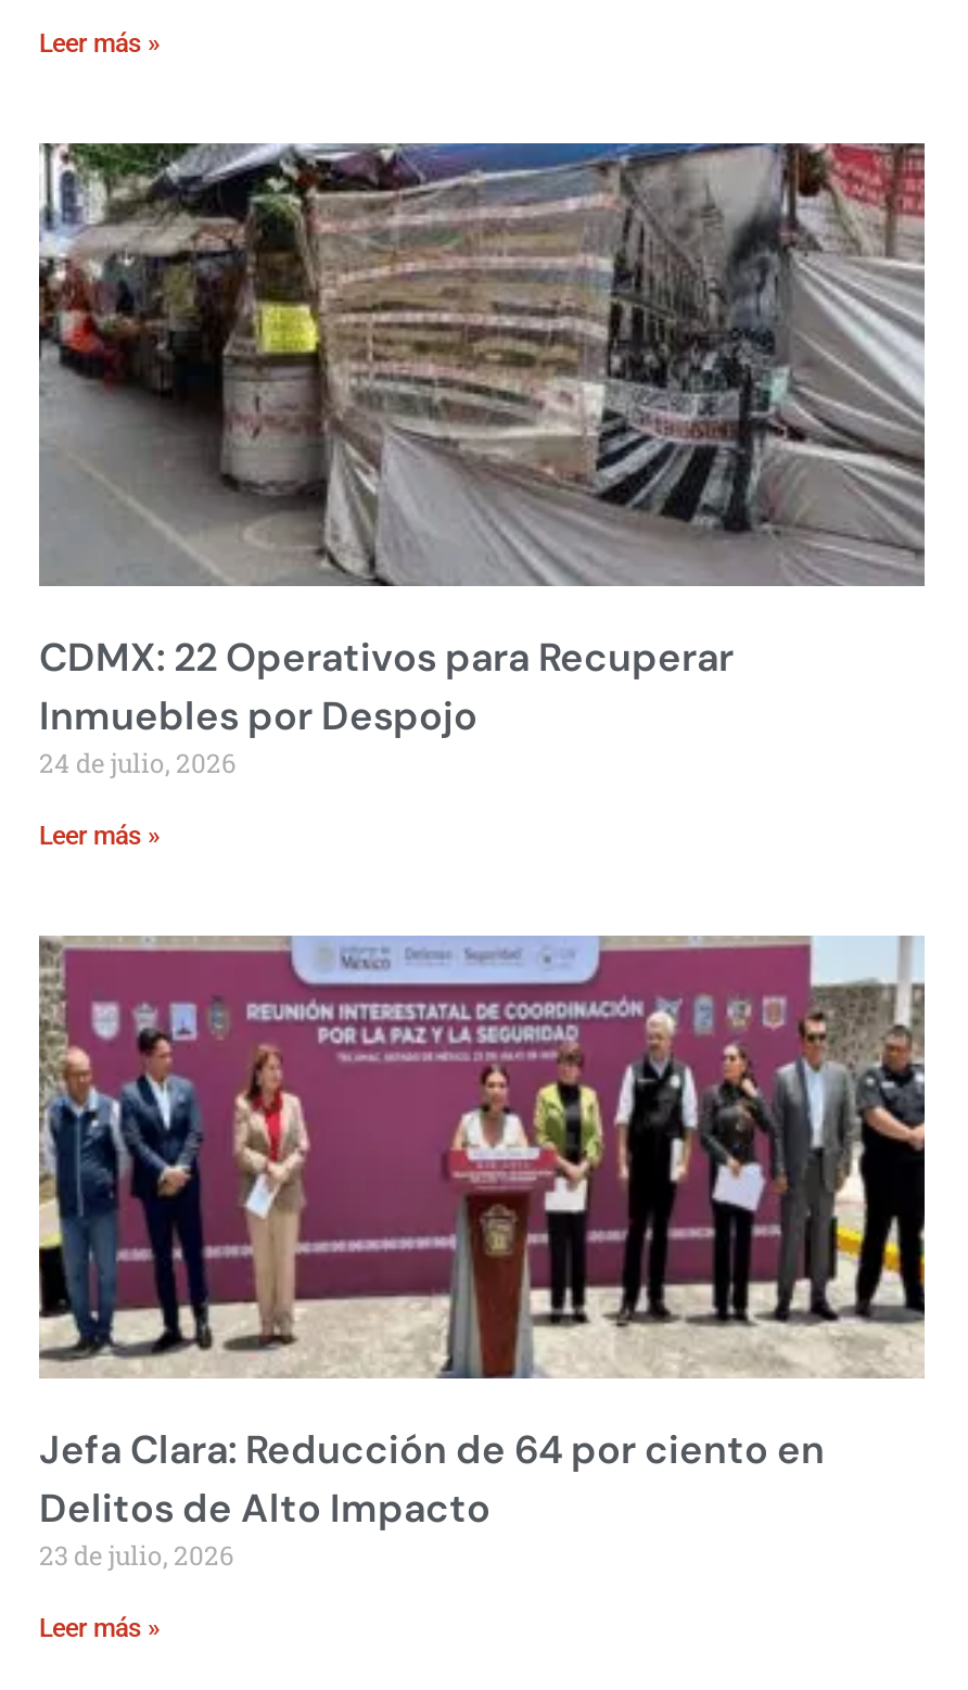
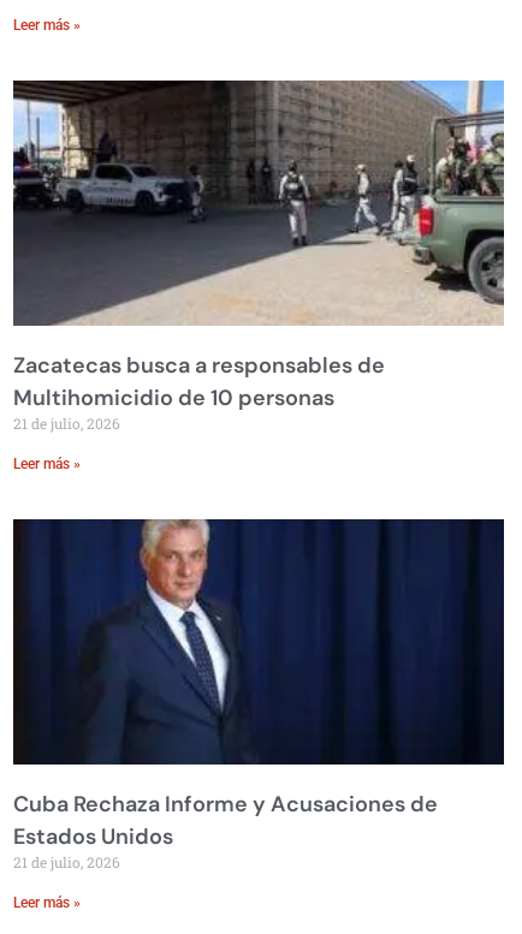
[39,141,927,780] [image] | CDMX: 22 Operativos para Recuperar | Inmuebles por Despojo | 24 de julio, 2026 -> [12,79,505,433] [image] | Zacatecas busca a responsables de | Multihomicidio de 10 personas | 21 de julio, 2026
[37,936,927,1572] [image] | Jefa Clara: Reducción de 64 por ciento en | Delitos de Alto Impacto | 23 de julio, 2026 -> [12,518,505,872] [image] | Cuba Rechaza Informe y Acusaciones de | Estados Unidos | 21 de julio, 2026

